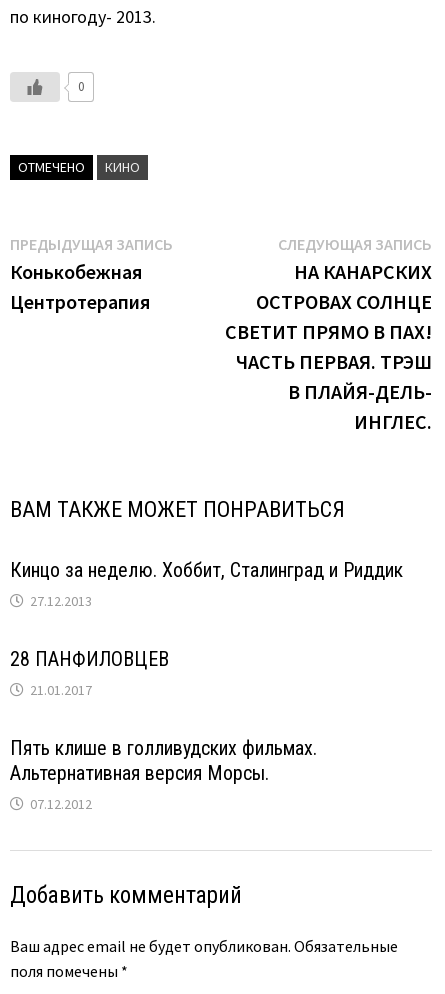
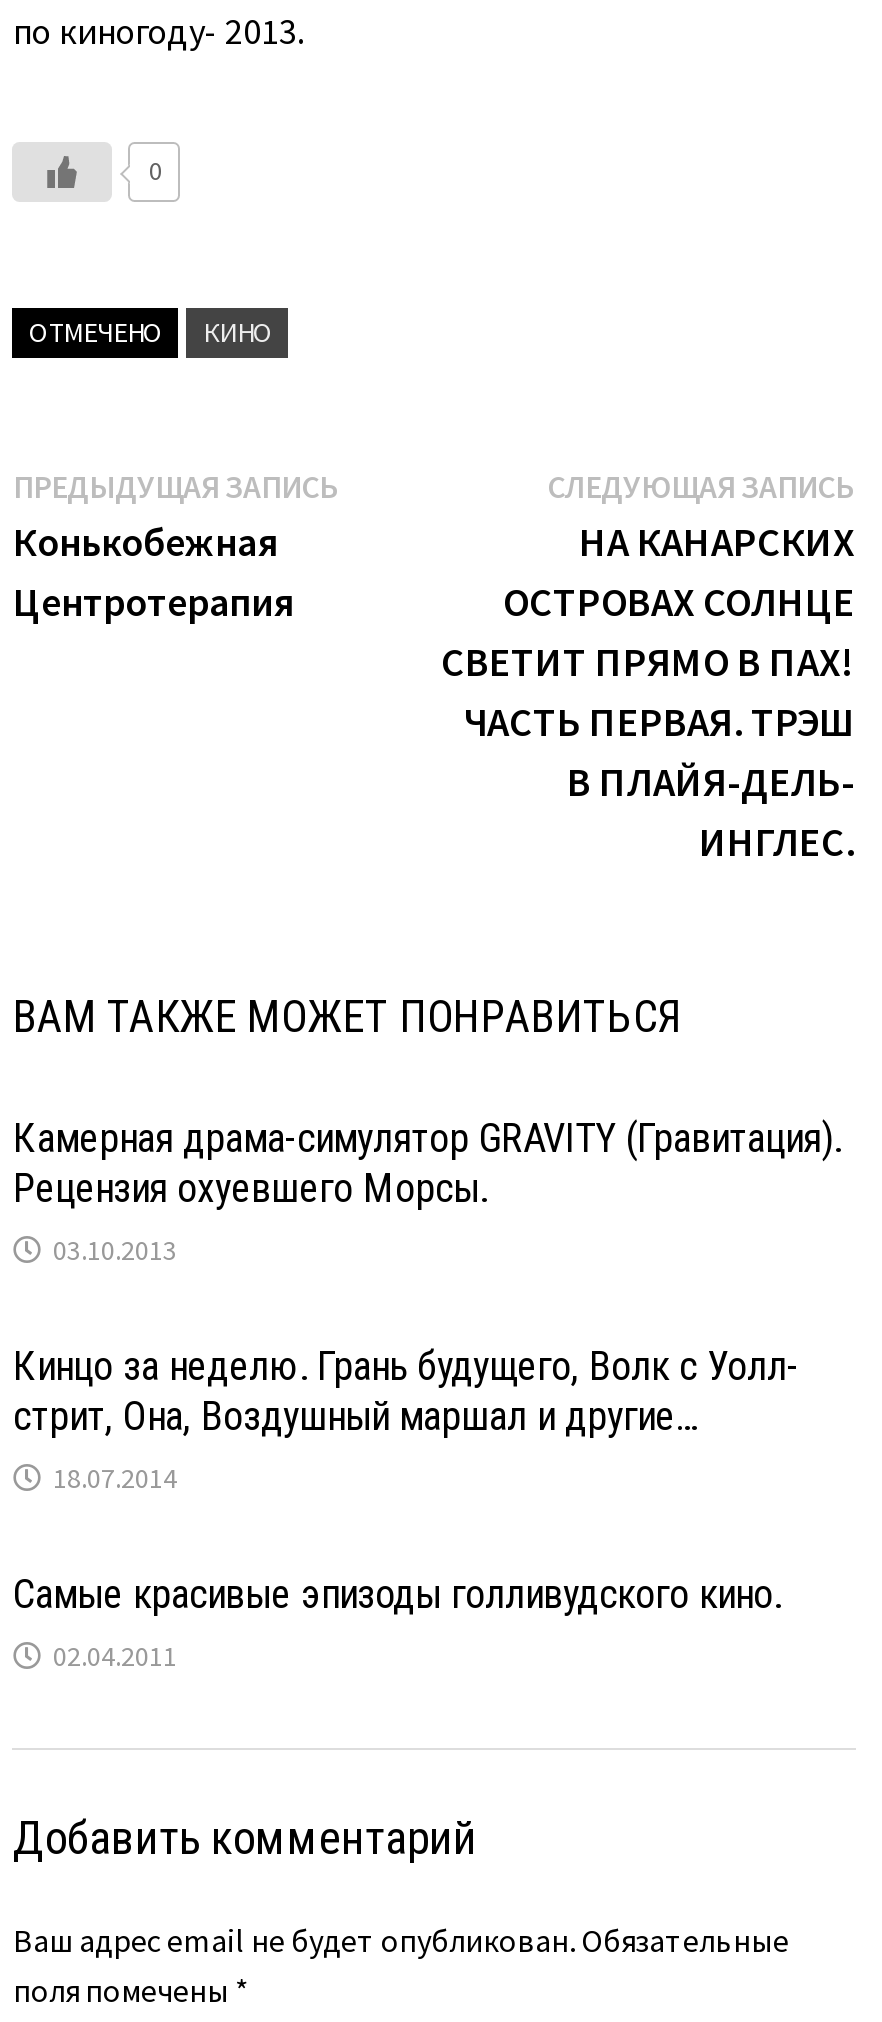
[10,558,403,610] Кинцо за неделю. Хоббит, Сталинград и Риддик | 27.12.2013 -> [13,1115,841,1269] Камерная драма-симулятор GRAVITY (Гравитация). | Рецензия охуевшего Морсы. | 03.10.2013
[10,647,169,699] 28 ПАНФИЛОВЦЕВ | 21.01.2017 -> [13,1343,799,1497] Кинцо за неделю. Грань будущего, Волк с Уолл- | стрит, Она, Воздушный маршал и другие… | 18.07.2014
[10,736,317,813] Пять клише в голливудских фильмах. | Альтернативная версия Морсы. | 07.12.2012 -> [13,1571,781,1675] Самые красивые эпизоды голливудского кино. | 02.04.2011

